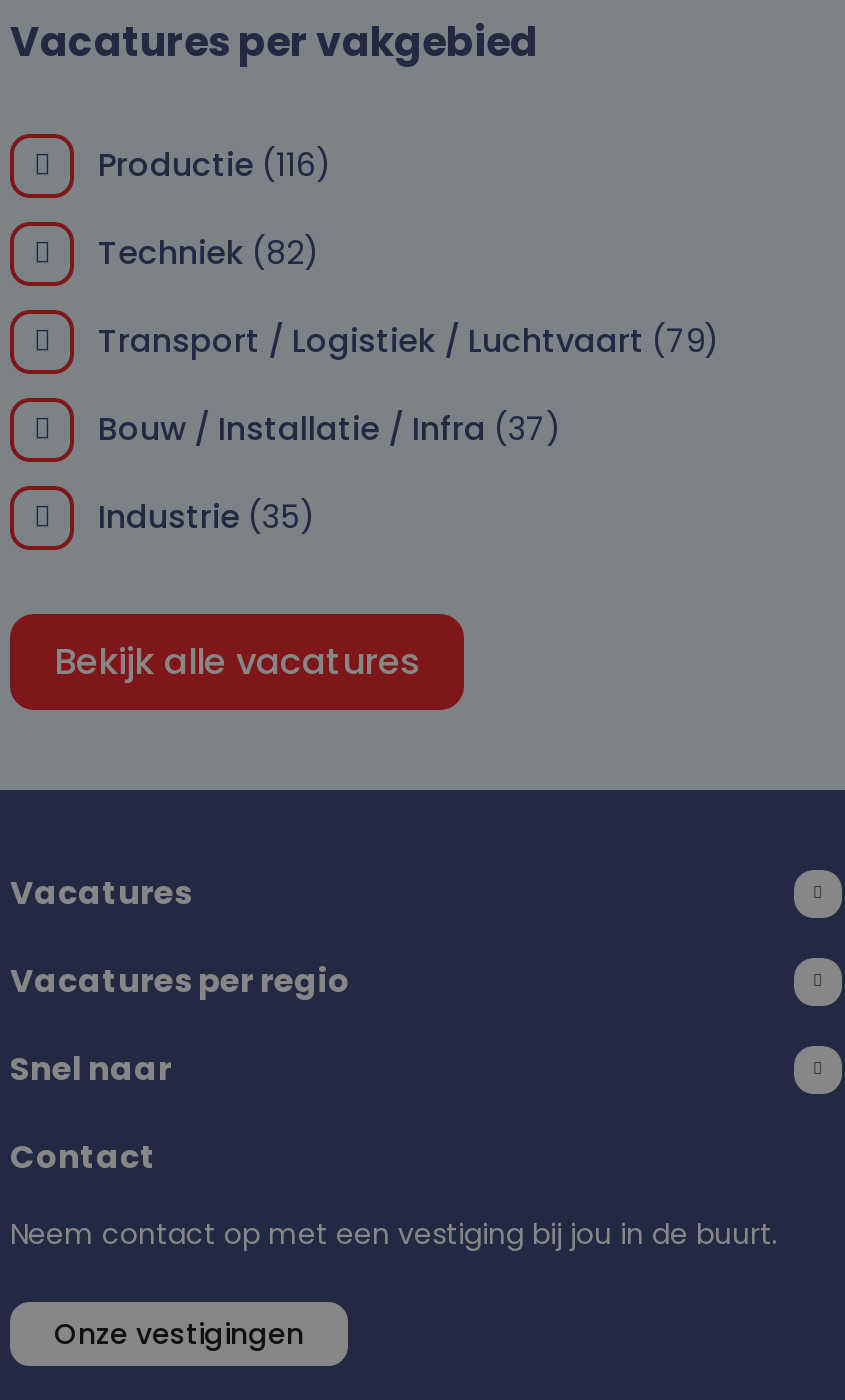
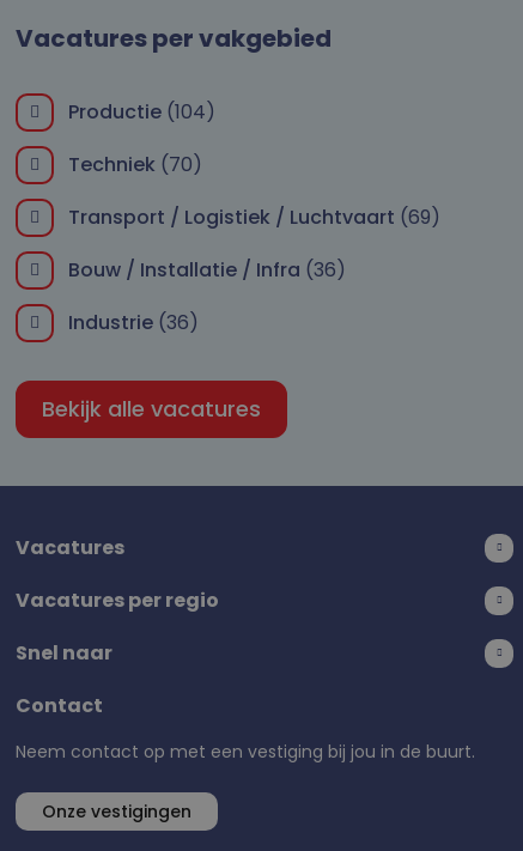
[98,142,332,188] Productie (116) -> [68,98,215,126] Productie (104)
[98,230,320,276] Techniek (82) -> [68,151,202,178] Techniek (70)
[98,318,720,364] Transport / Logistiek / Luchtvaart (79) -> [68,203,440,231] Transport / Logistiek / Luchtvaart (69)
[98,406,562,452] Bouw / Installatie / Infra (37) -> [68,256,346,284] Bouw / Installatie / Infra (36)
[98,494,316,540] Industrie (35) -> [68,309,199,336] Industrie (36)

